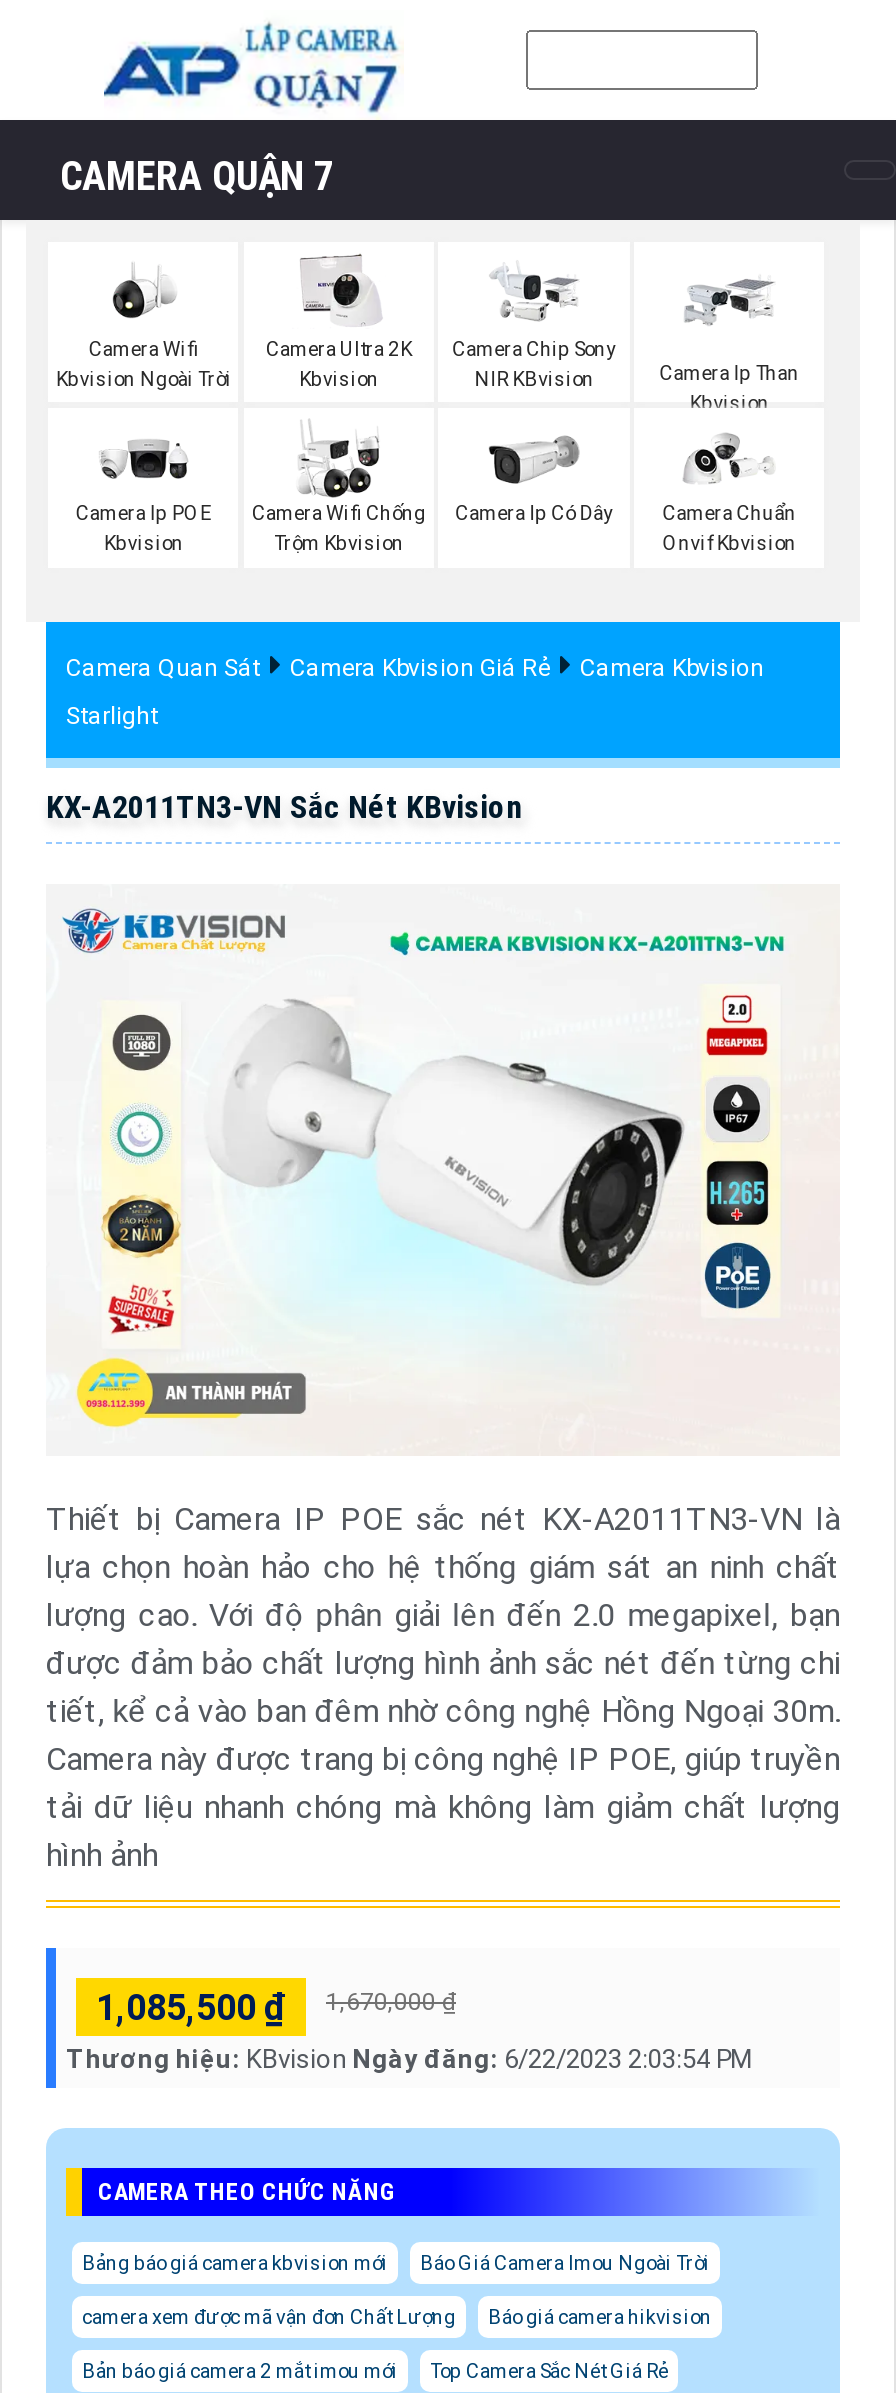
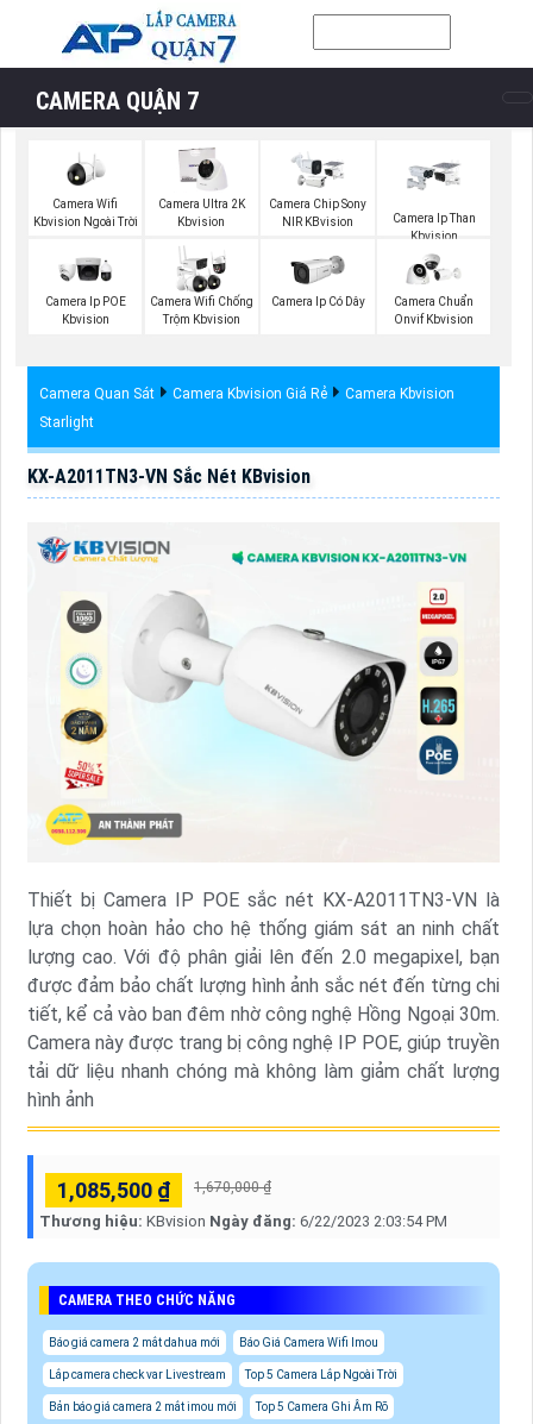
[82,2251,710,2273] Bảng báo giá camera kbvision mới | Báo Giá Camera Imou Ngoài Trời -> [49,1335,378,1349] Báo giá camera 2 mắt dahua mới | Báo Giá Camera Wifi Imou
[82,2305,712,2327] camera xem được mã vận đơn Chất Lượng | Báo giá camera hikvision -> [49,1368,397,1381] Lắp camera check var Livestream | Top 5 Camera Lắp Ngoài Trời
[430,2359,668,2381] Top Camera Sắc Nét Giá Rẻ -> [256,1400,388,1413] Top 5 Camera Ghi Âm Rõ

